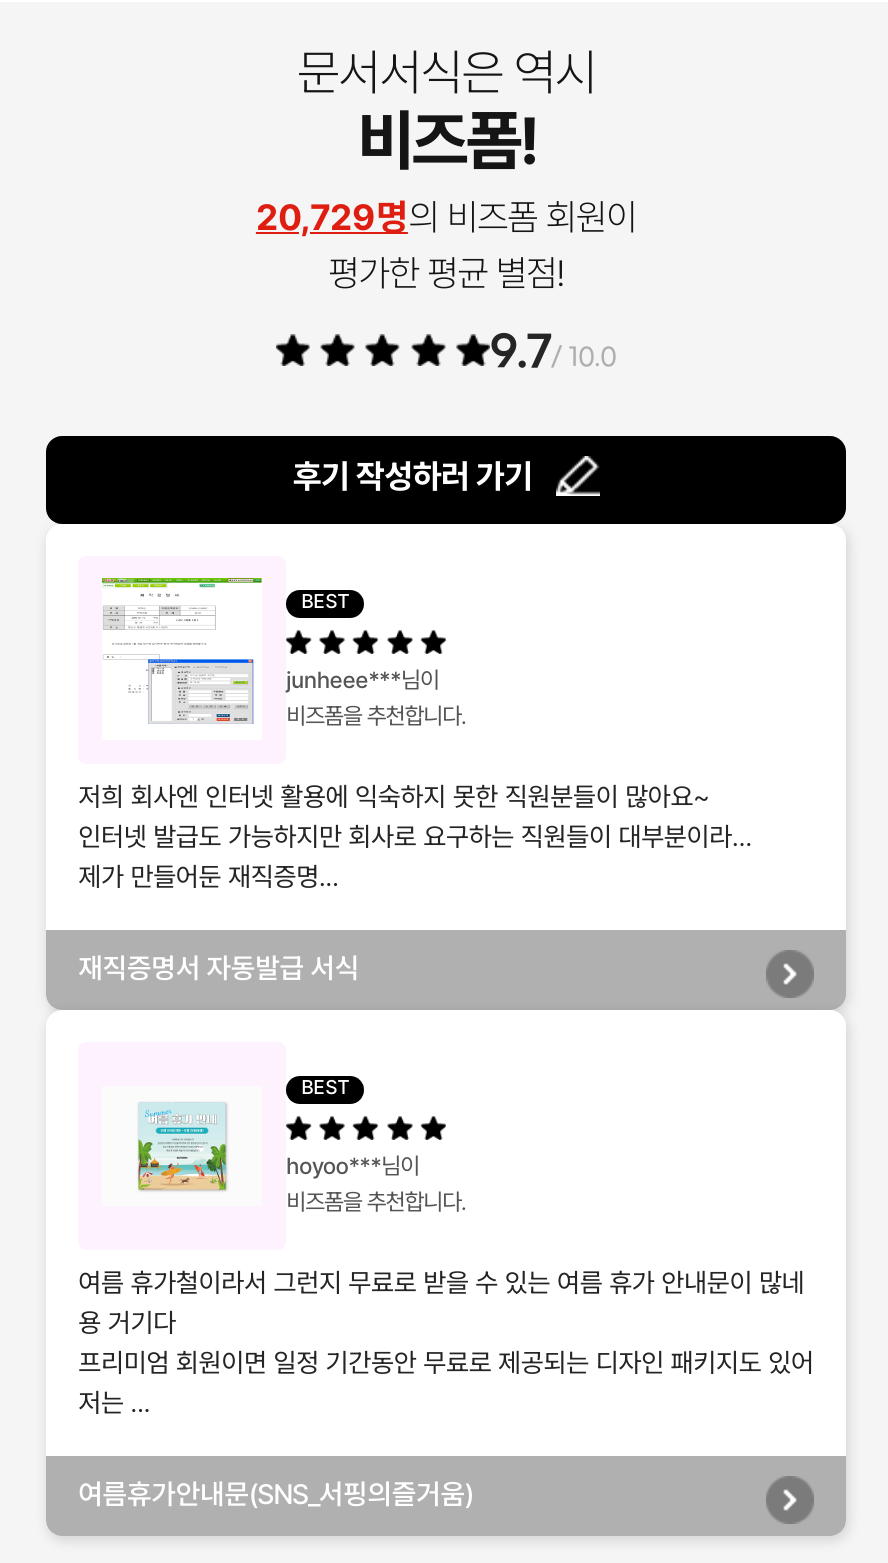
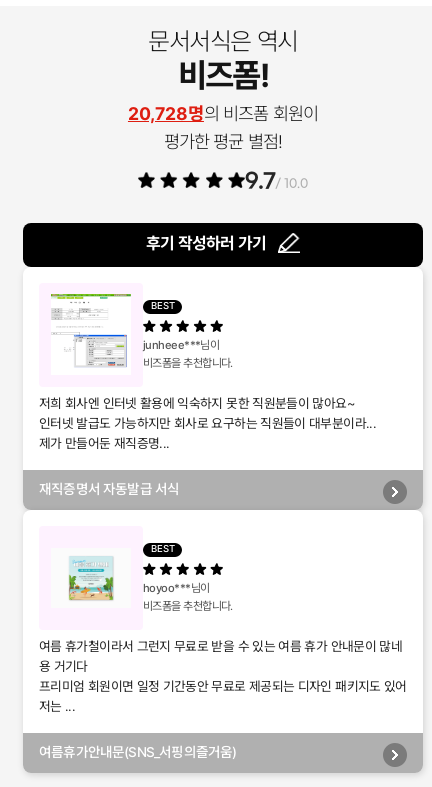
[256,195,636,237] 20,729명의 비즈폼 회원이 -> [128,103,318,124] 20,728명의 비즈폼 회원이

